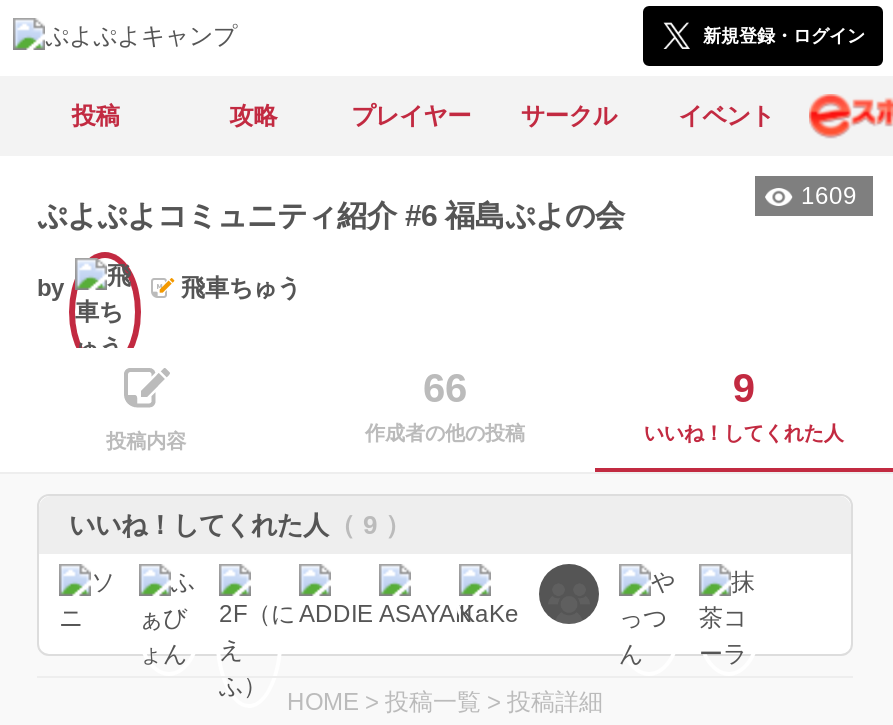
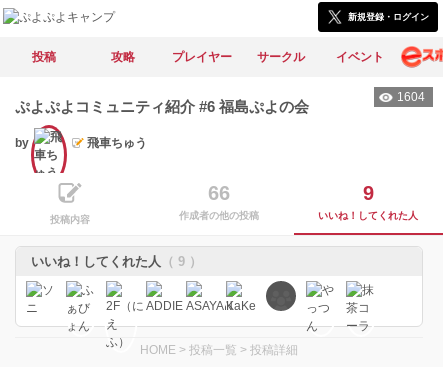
[801,182,857,210] 1609 -> [397,90,425,104] 1604

